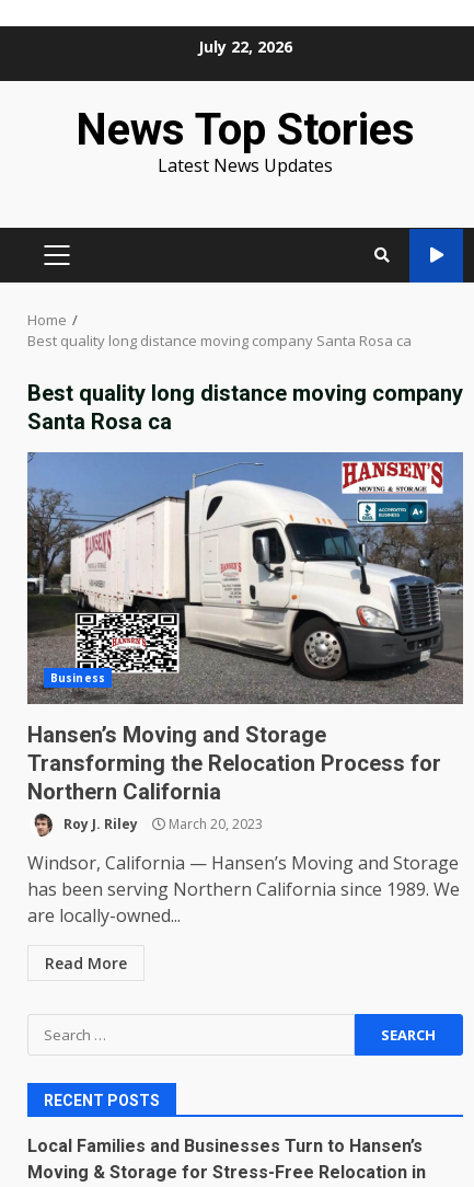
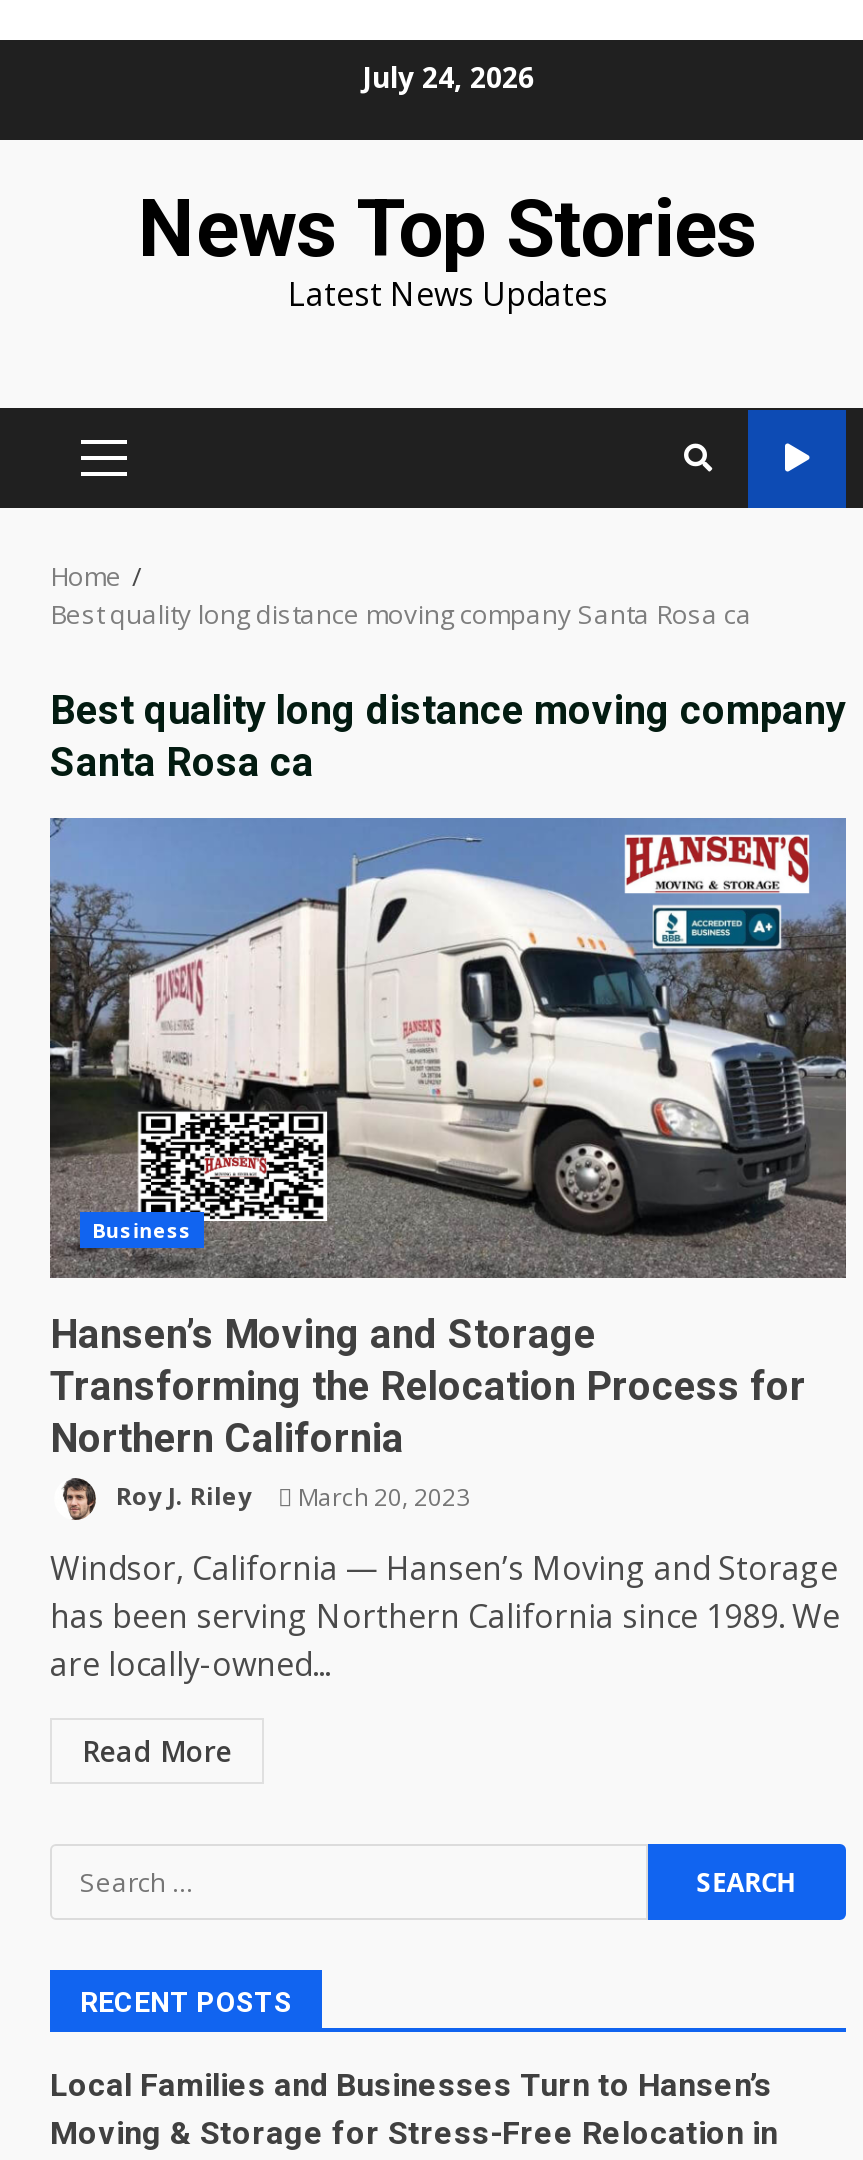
[198,36,292,56] July 22, 2026 -> [362,57,534,95] July 24, 2026

